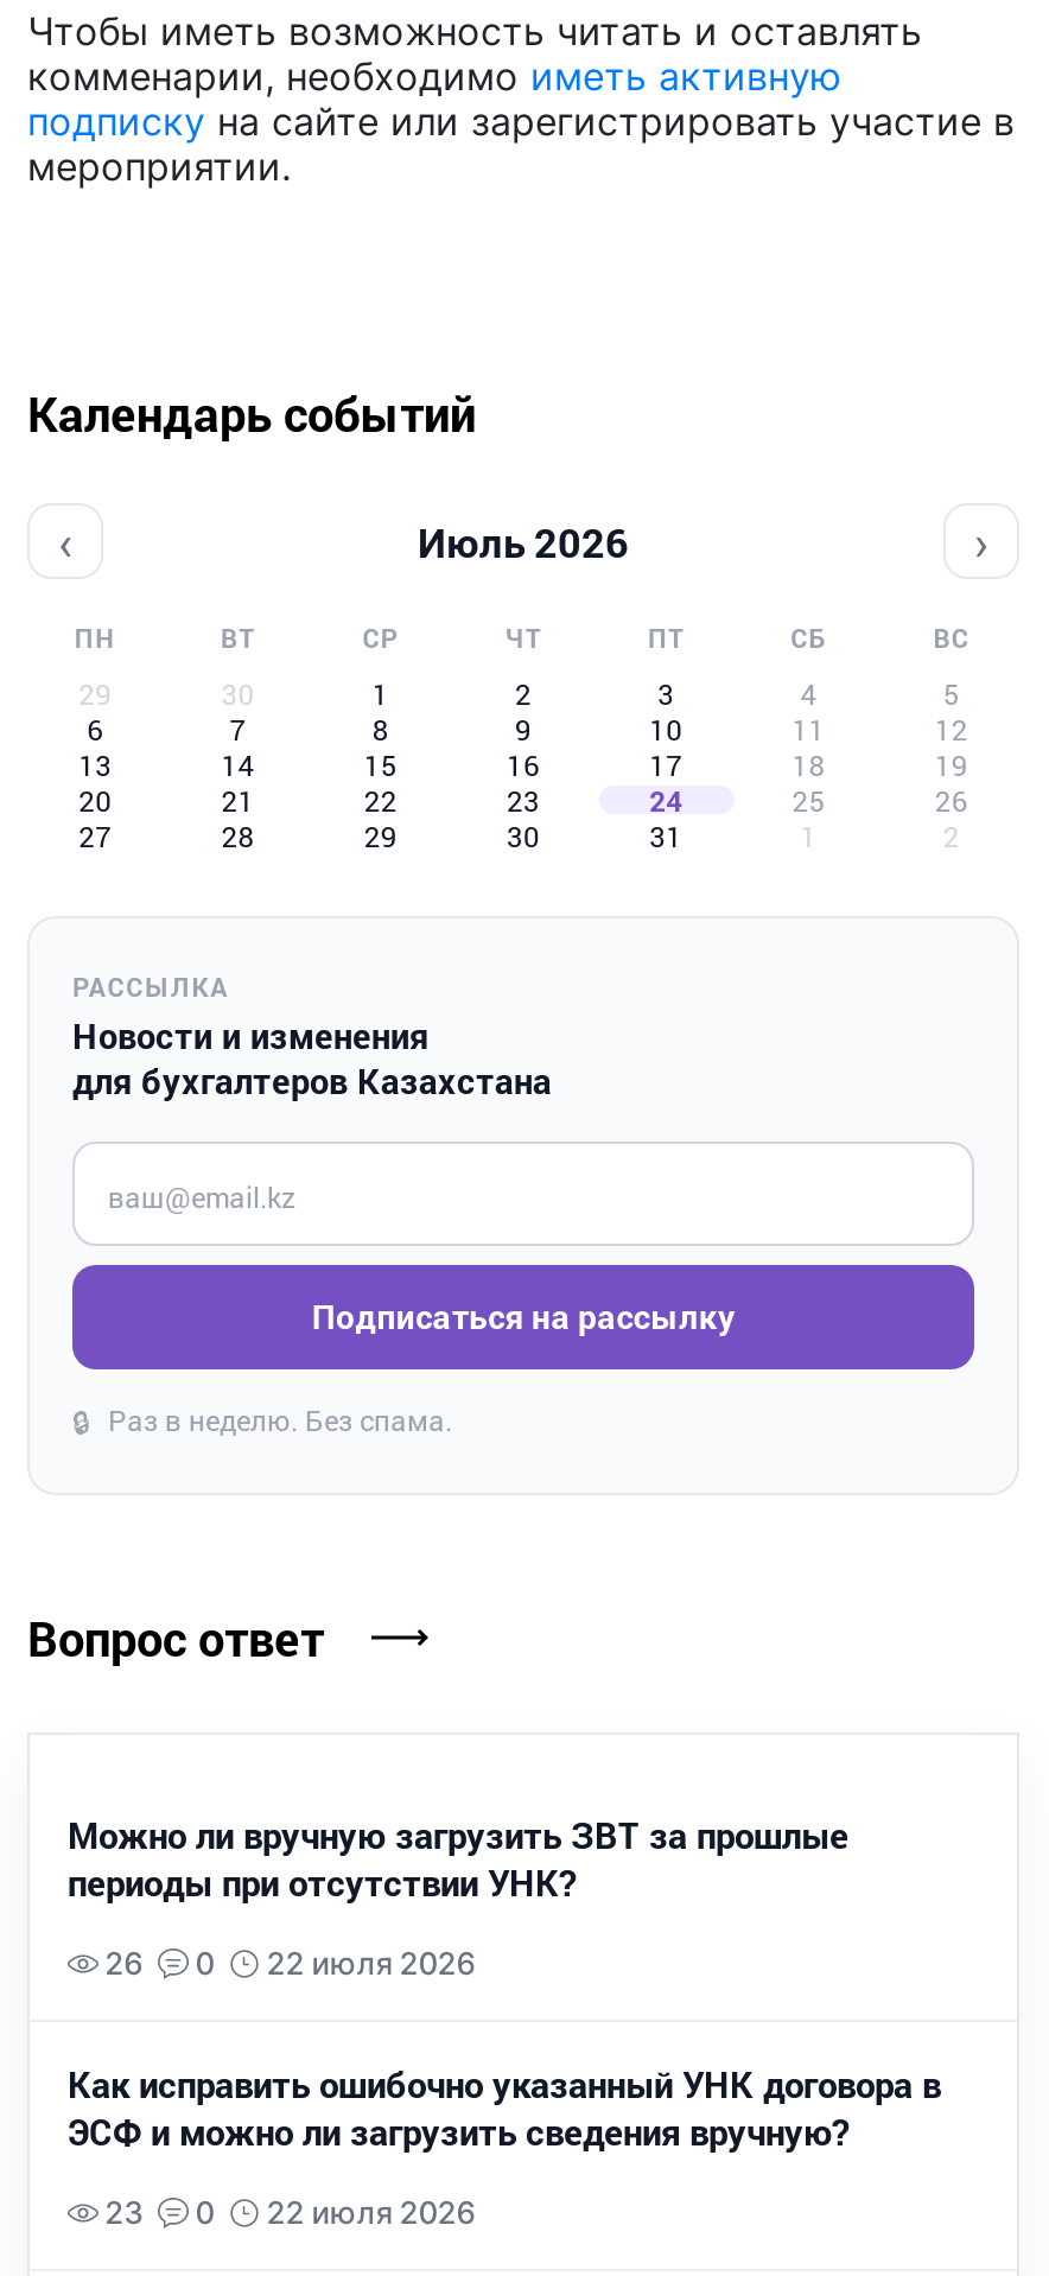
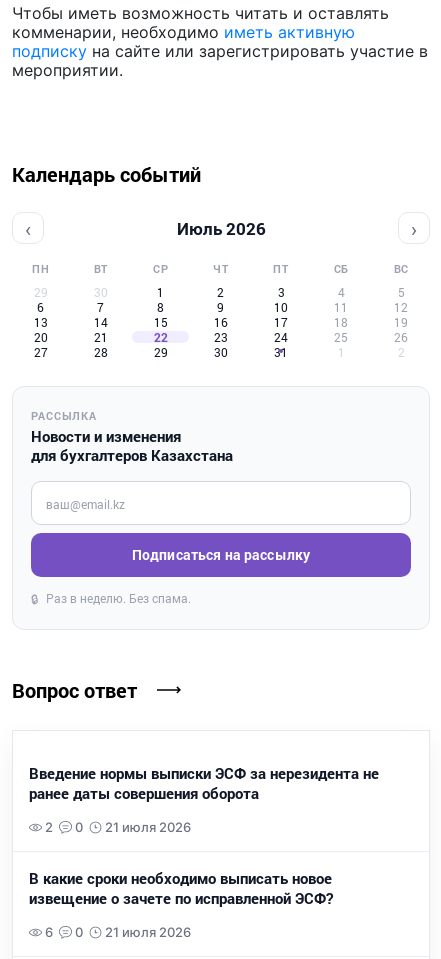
[68,1811,848,1906] Можно ли вручную загрузить ЗВТ за прошлые | периоды при отсутствии УНК? -> [29,763,379,803] Введение нормы выписки ЭСФ за нерезидента не | ранее даты совершения оборота
[105,1944,143,1982] 26 -> [45,819,53,835] 2
[267,1944,475,1982] 22 июля 2026 -> [105,819,191,835] 21 июля 2026
[68,2060,941,2155] Как исправить ошибочно указанный УНК договора в | ЭСФ и можно ли загрузить сведения вручную? -> [29,868,333,908] В какие сроки необходимо выписать новое | извещение о зачете по исправленной ЭСФ?
[105,2193,143,2231] 23 -> [45,924,53,940] 6
[267,2193,475,2231] 22 июля 2026 -> [105,924,191,940] 21 июля 2026

